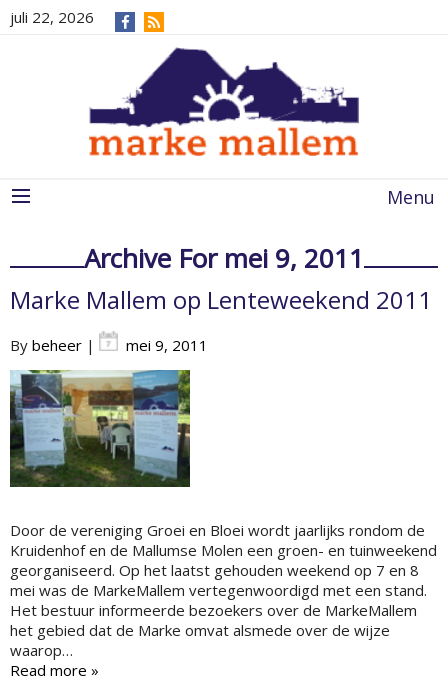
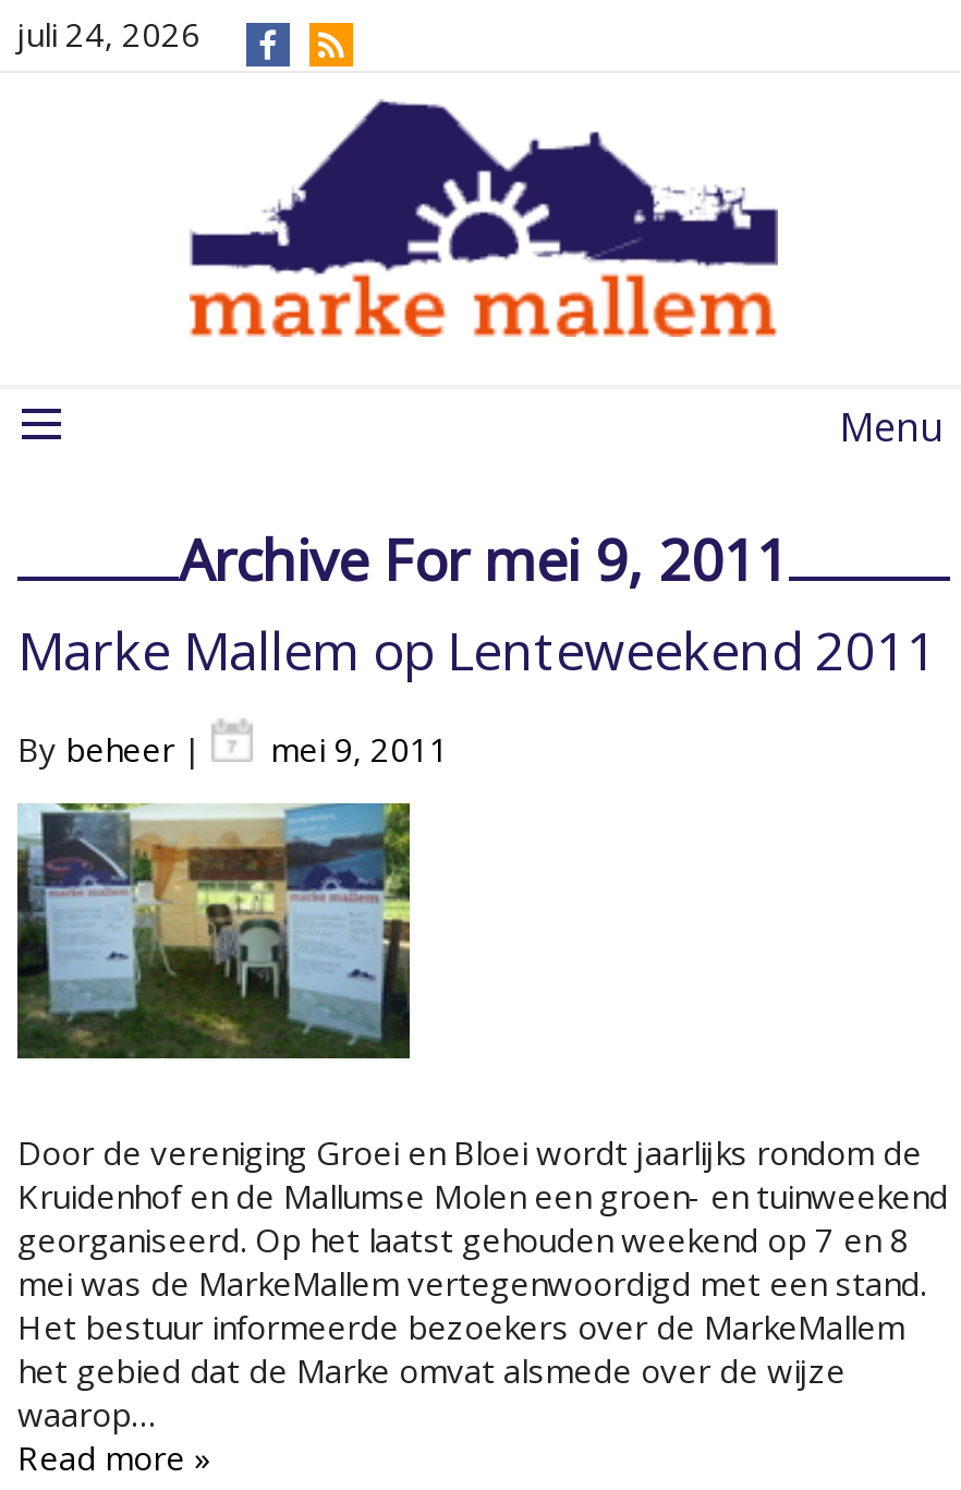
[10,7,94,27] juli 22, 2026 -> [17,12,200,56] juli 24, 2026

